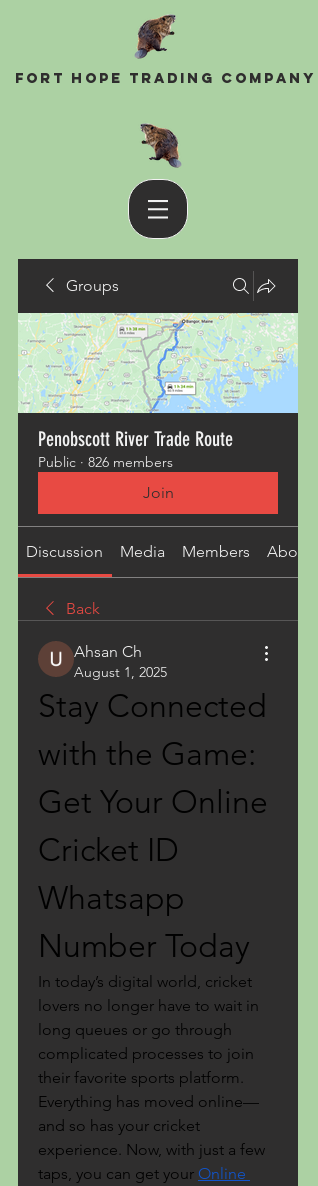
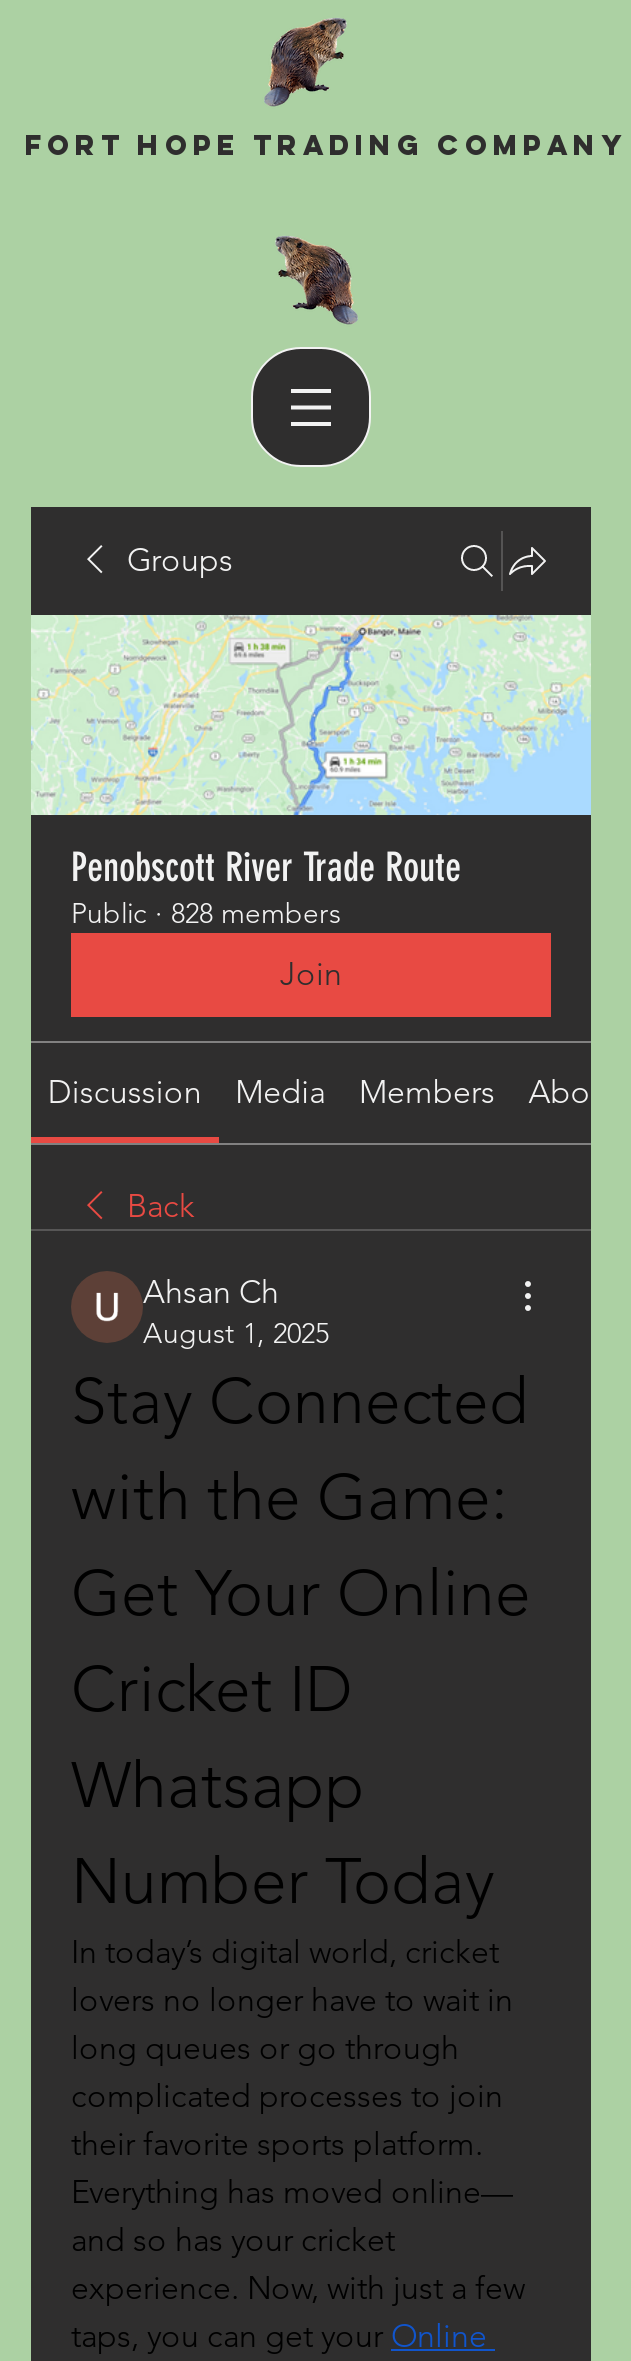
[38,453,173,471] Public · 826 members -> [71,895,341,931] Public · 828 members

